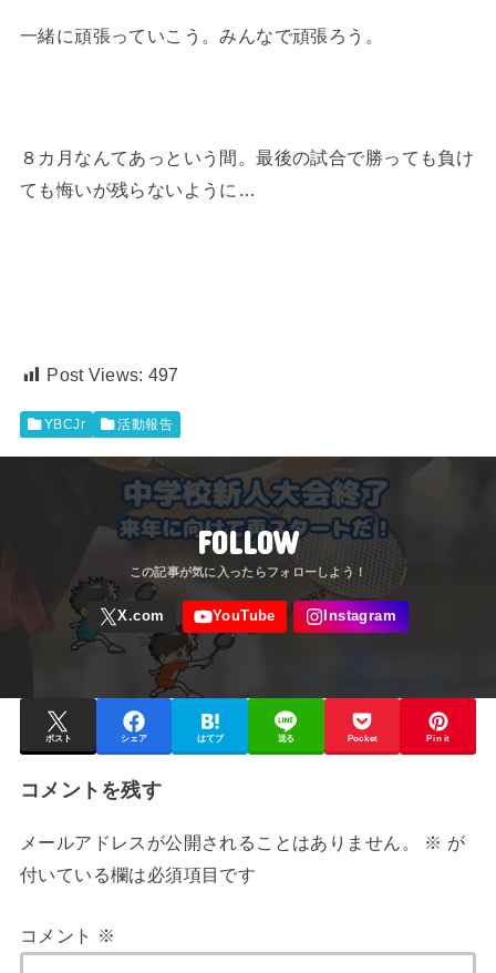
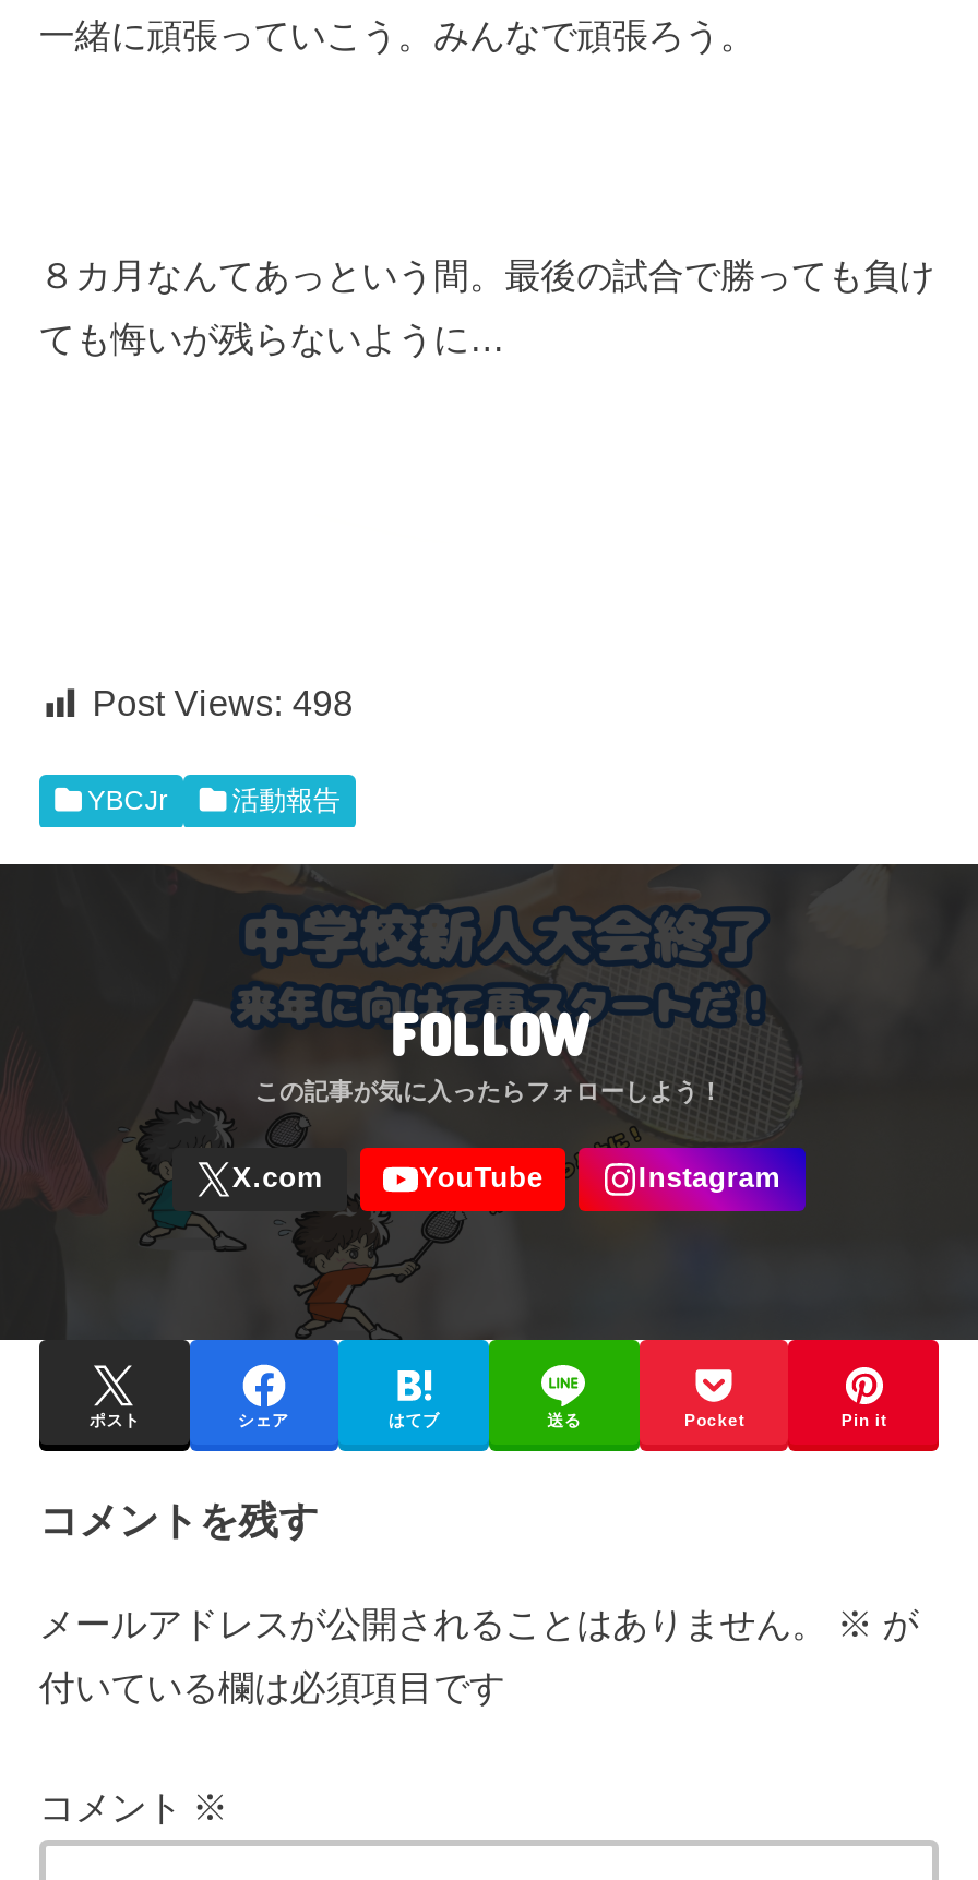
[47,365,179,385] Post Views: 497 -> [92,684,353,723] Post Views: 498

